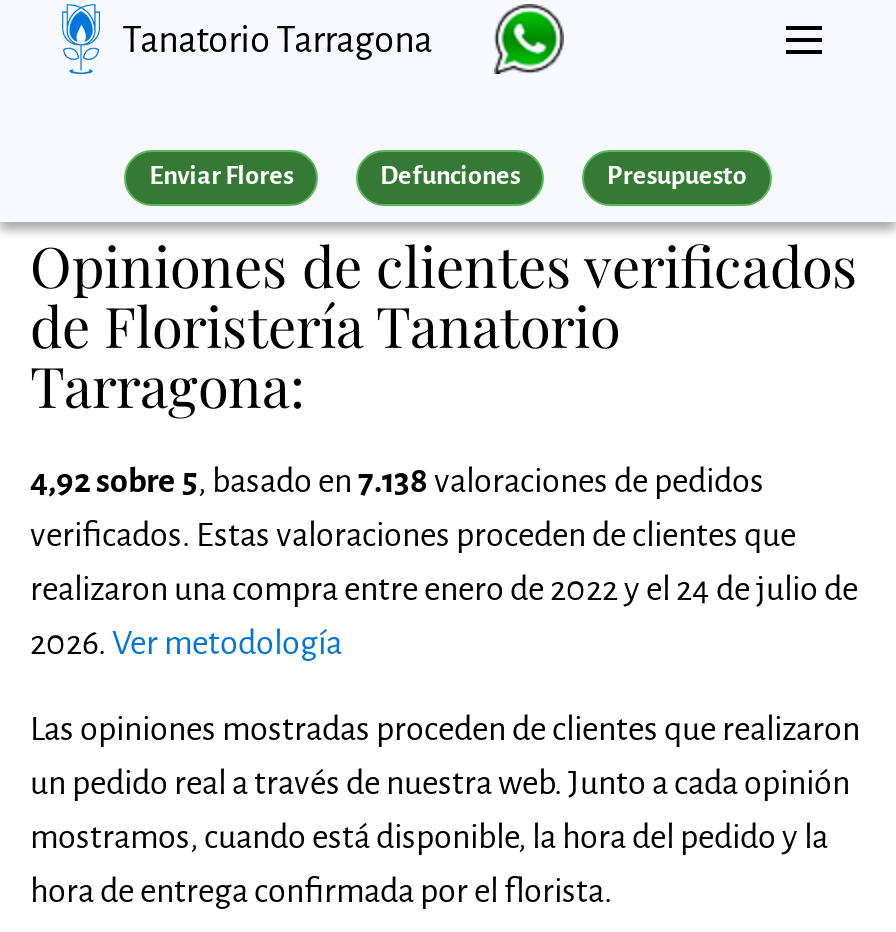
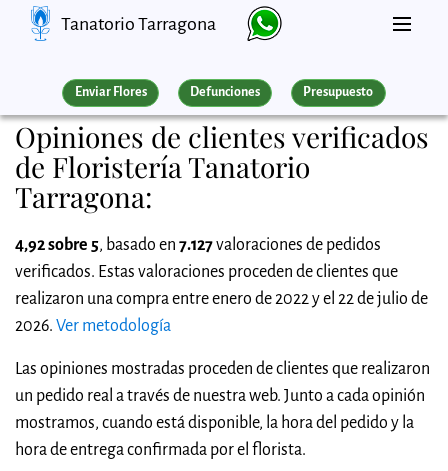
[30,464,764,500] 4,92 sobre 5, basado en 7.138 valoraciones de pedidos -> [15,236,381,254] 4,92 sobre 5, basado en 7.127 valoraciones de pedidos
[30,572,858,608] realizaron una compra entre enero de 2022 y el 24 de julio de -> [15,290,428,308] realizaron una compra entre enero de 2022 y el 22 de julio de

